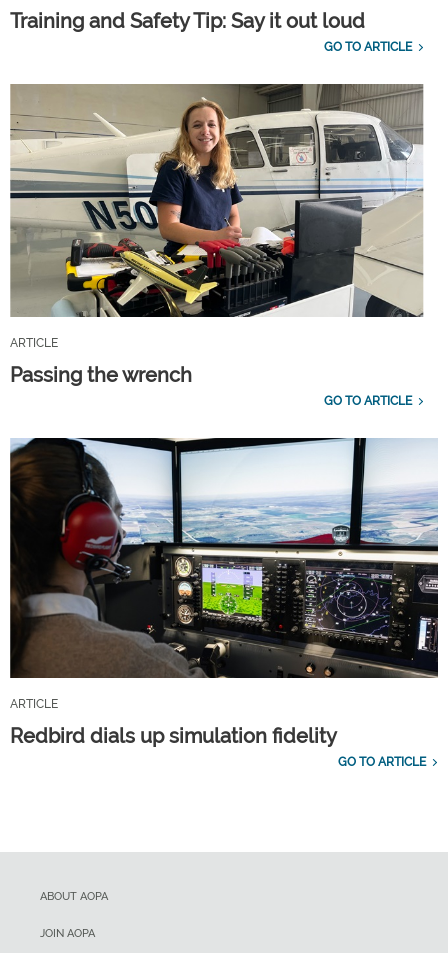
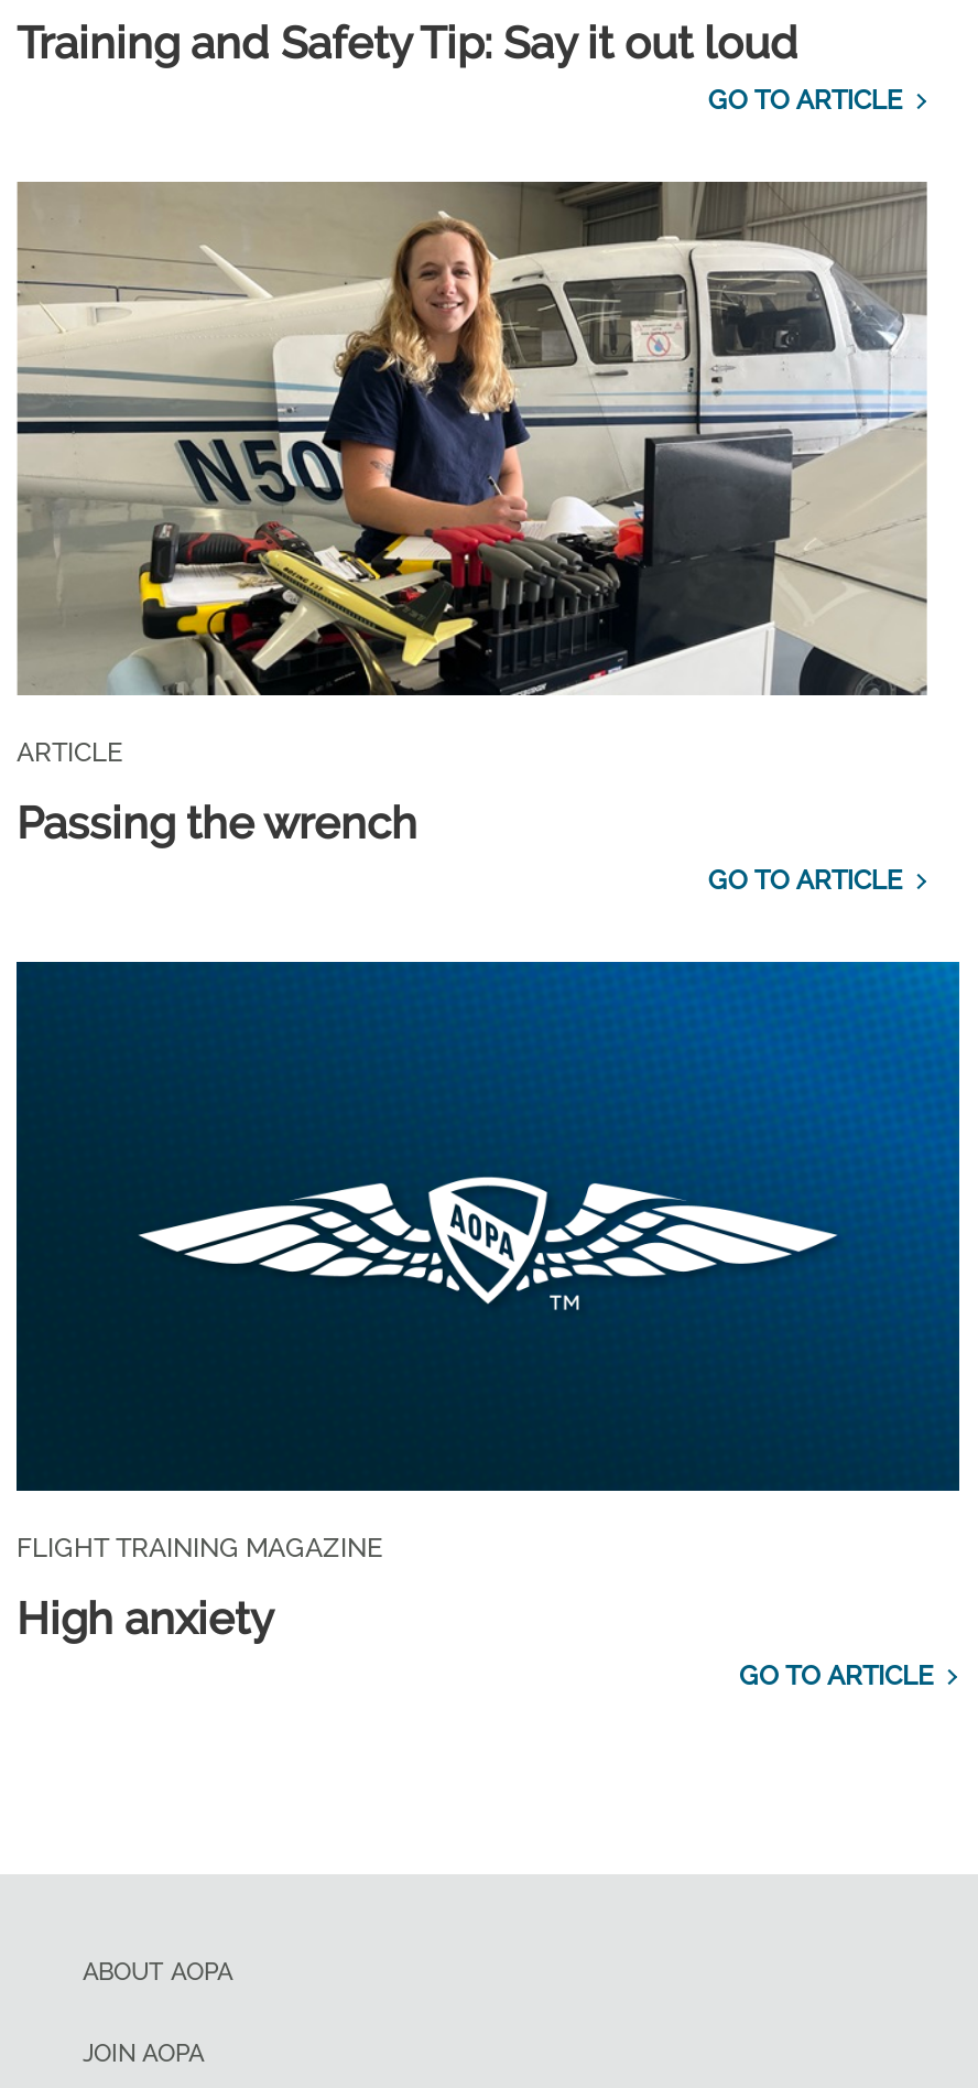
[9,437,439,711] [image] | ARTICLE -> [14,960,961,1564] [image] | FLIGHT TRAINING MAGAZINE
[10,724,337,748] Redbird dials up simulation fidelity -> [17,1593,274,1646] High anxiety

